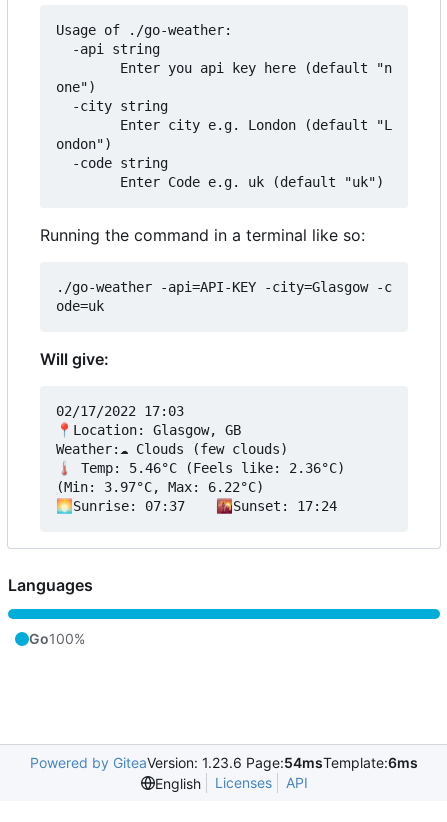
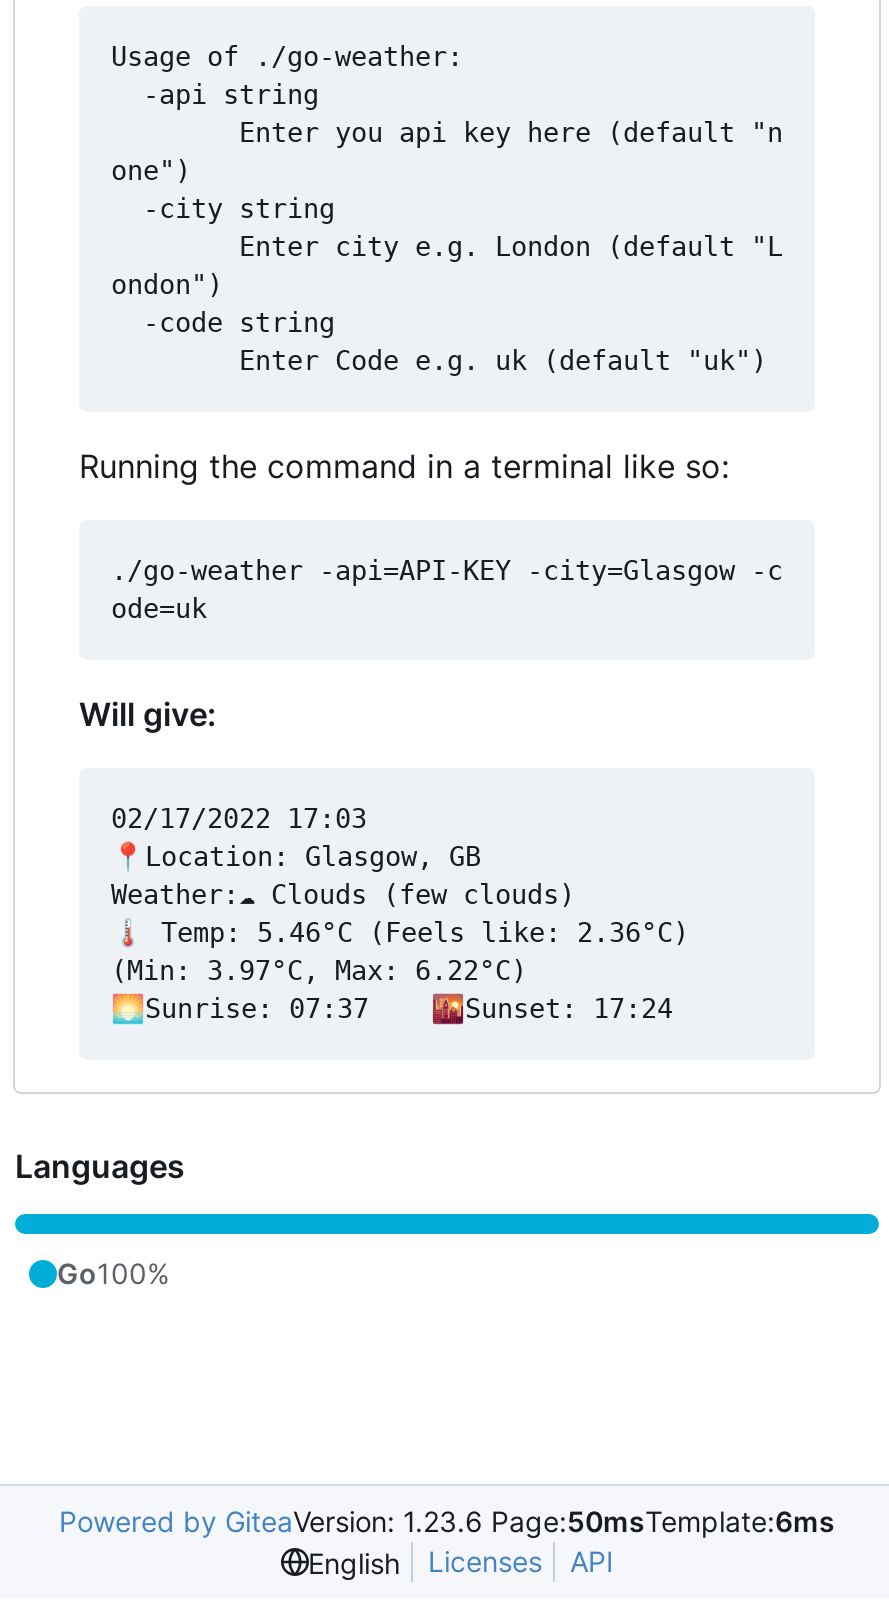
[30,754,418,771] Powered by GiteaVersion: 1.23.6 Page:54msTemplate:6ms -> [59,1504,835,1538] Powered by GiteaVersion: 1.23.6 Page:50msTemplate:6ms

